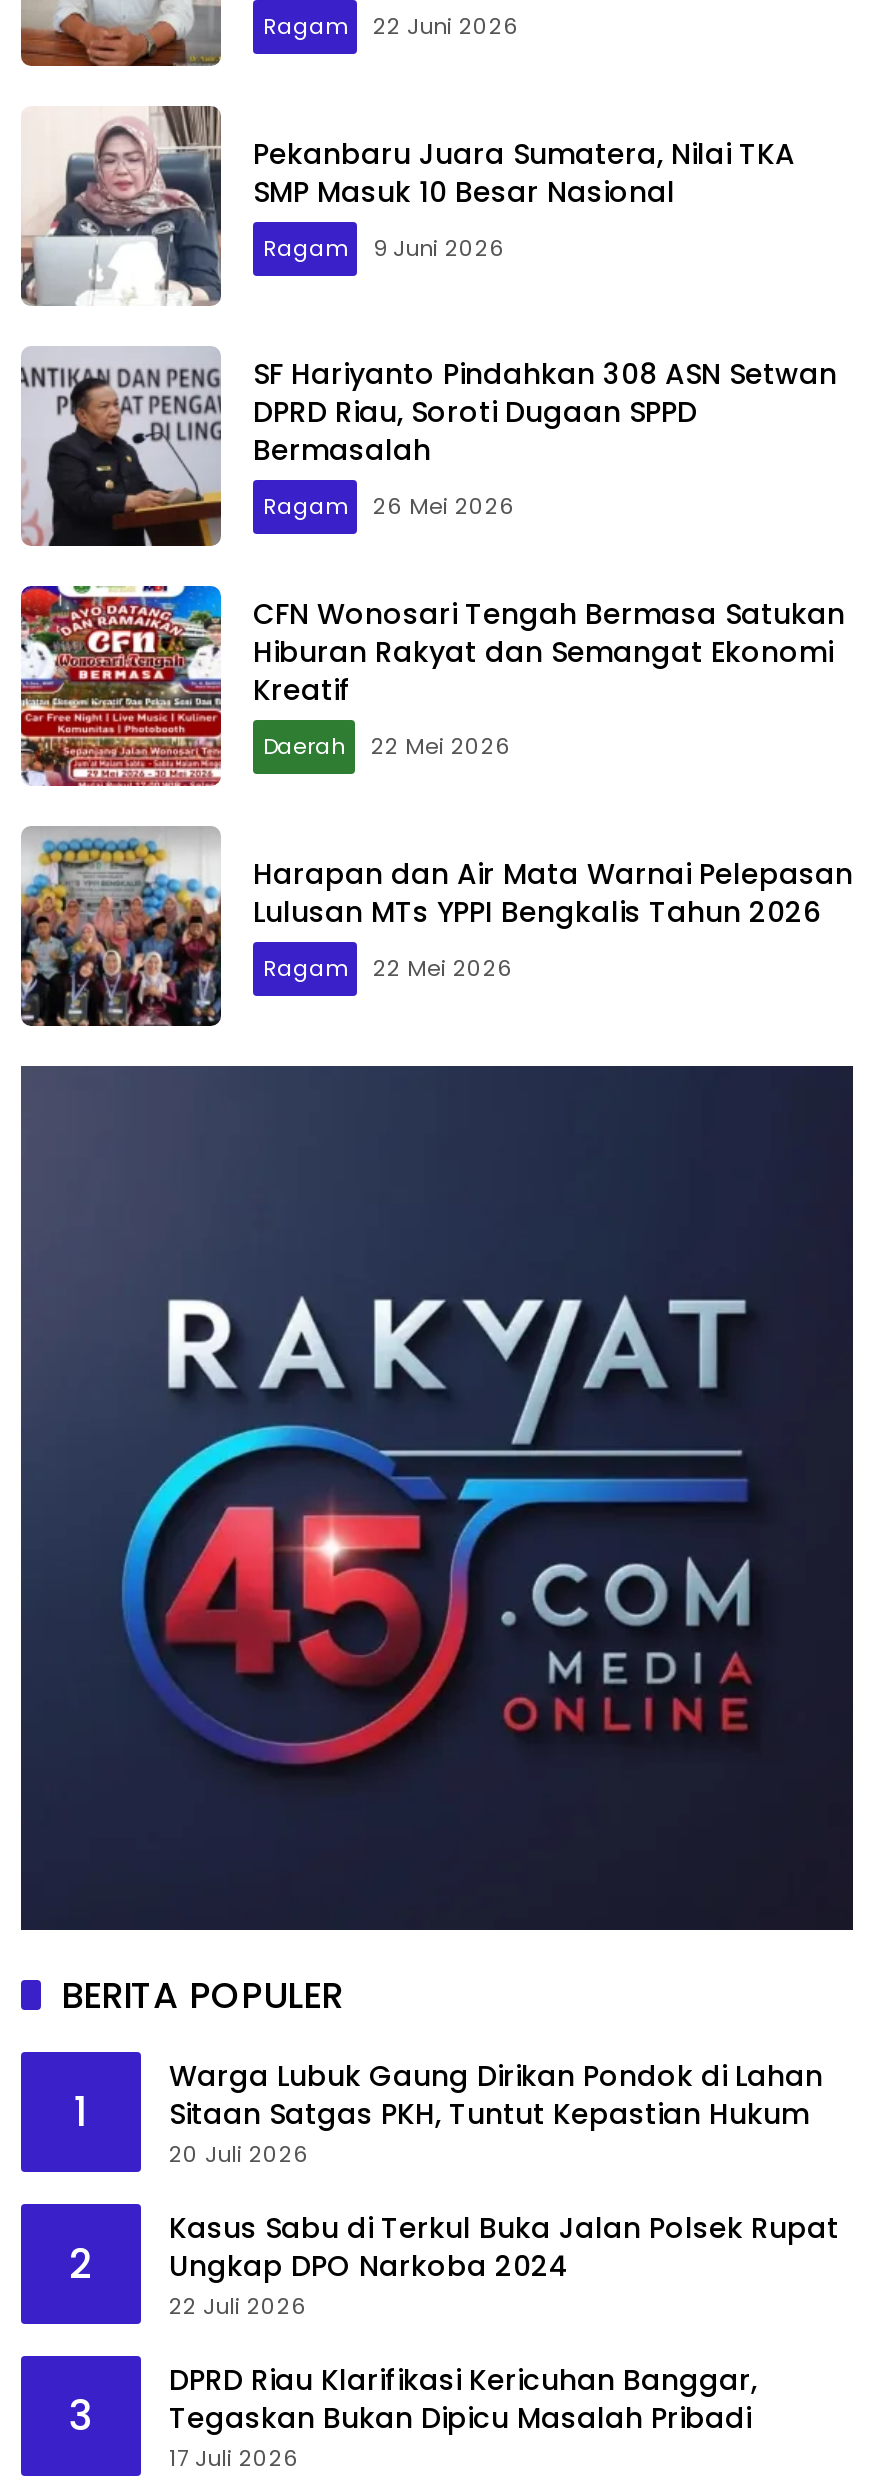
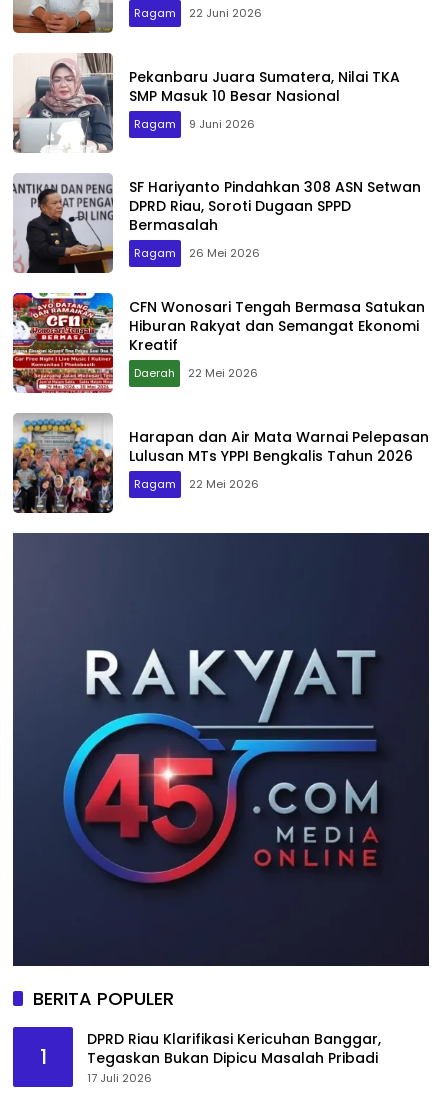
[69,2057,823,2293] Warga Lubuk Gaung Dirikan Pondok di Lahan | Sitaan Satgas PKH, Tuntut Kepastian Hukum | 20 Juli 2026 | 2 -> none
[69,2209,839,2445] Kasus Sabu di Terkul Buka Jalan Polsek Rupat | Ungkap DPO Narkoba 2024 | 22 Juli 2026 | 3 -> none

